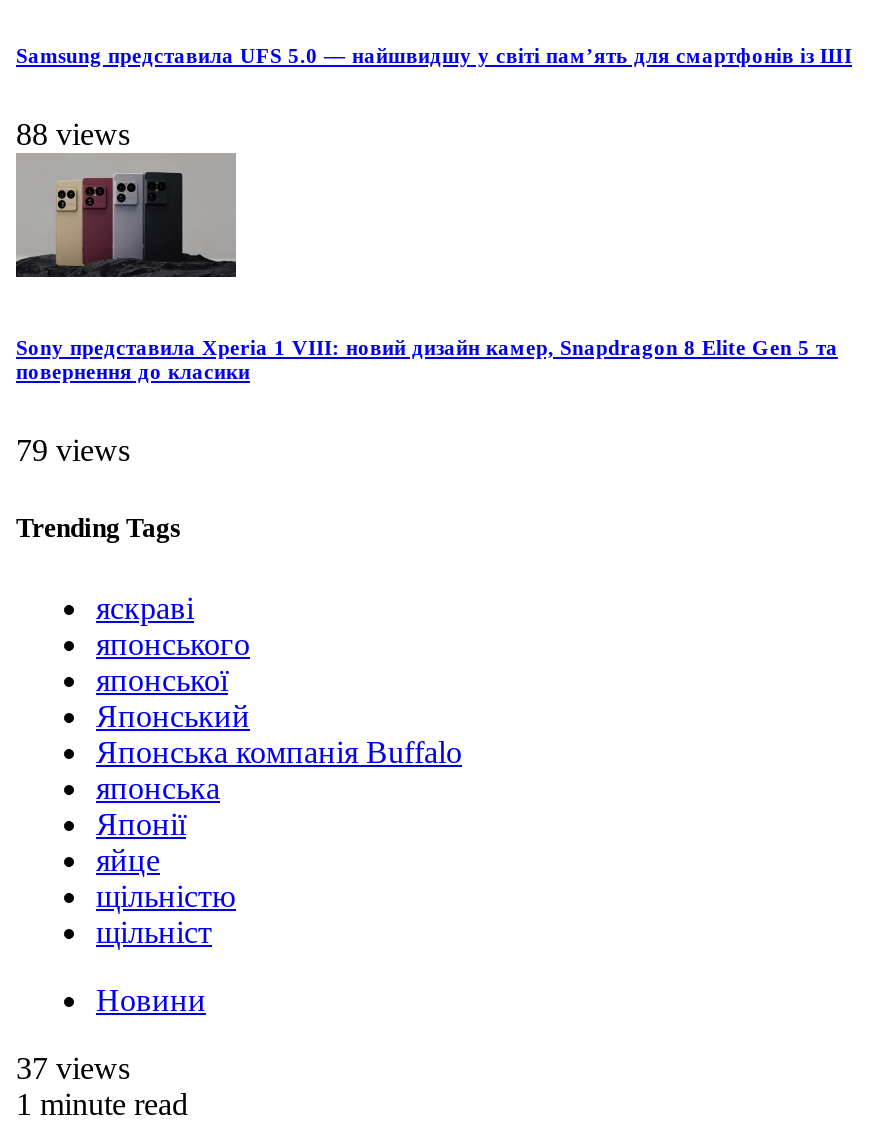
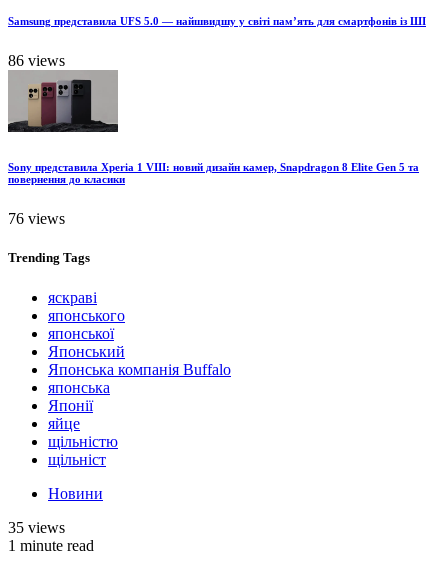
[16,117,130,151] 88 views -> [8,52,65,69] 86 views
[16,433,130,467] 79 views -> [8,210,65,227] 76 views
[16,1050,130,1084] 37 views -> [8,518,65,535] 35 views

